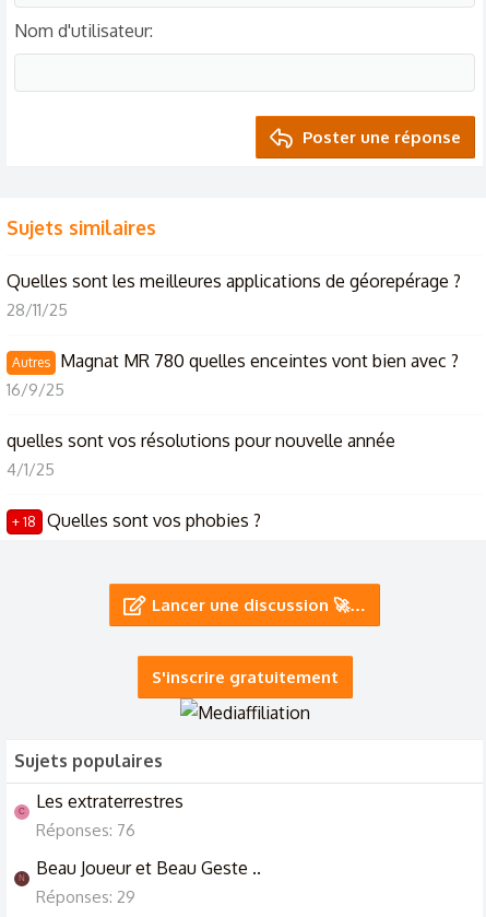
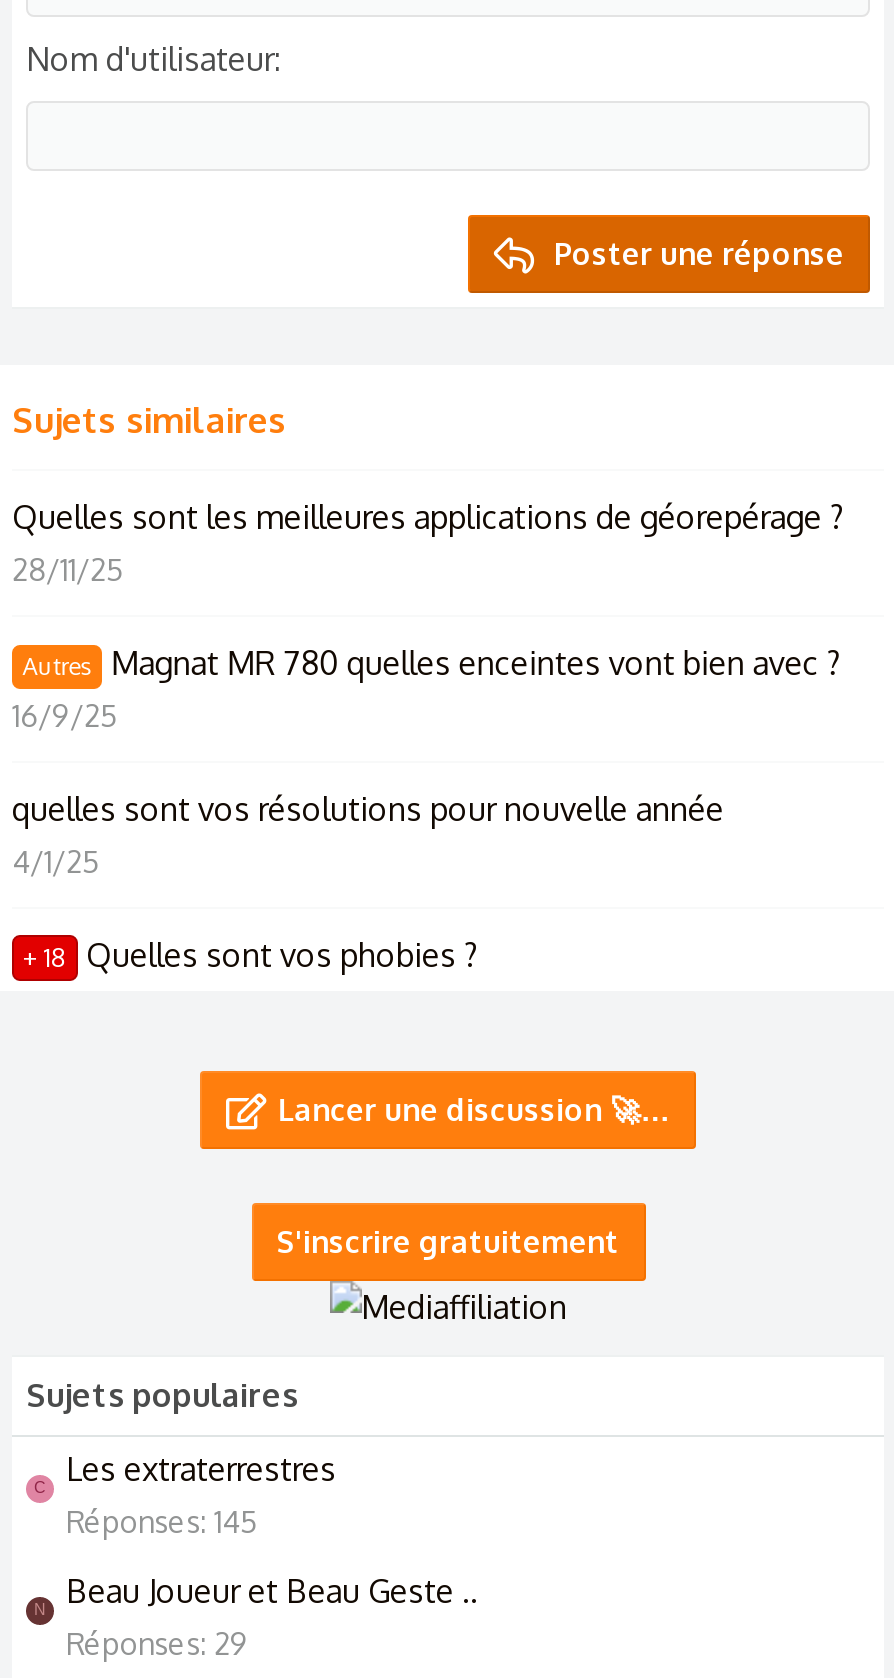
[36,820,135,841] Réponses: 76 -> [66,1503,258,1541] Réponses: 145

